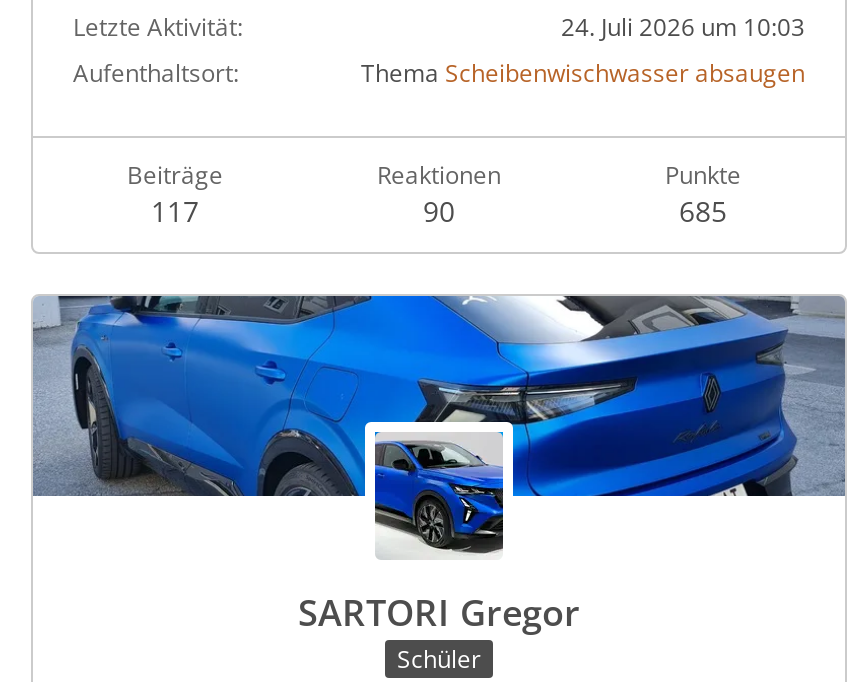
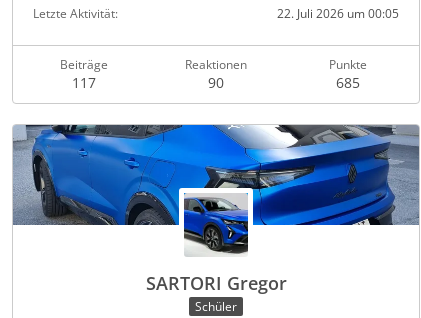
[73,10,805,90] 24. Juli 2026 um 10:03 | Aufenthaltsort | Thema Scheibenwischwasser absaugen -> [277,5,399,22] 22. Juli 2026 um 00:05

